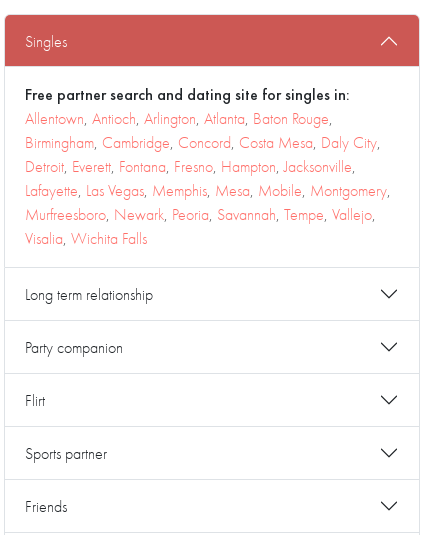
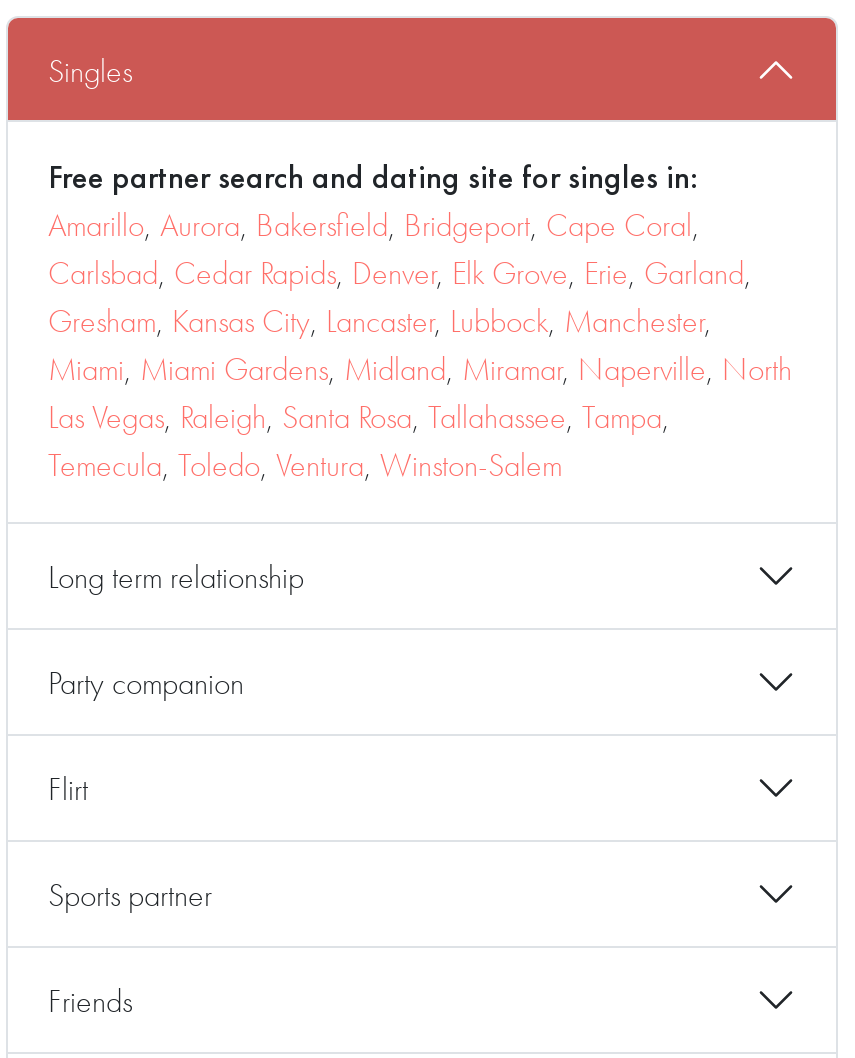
[25,108,391,249] Allentown, Antioch, Arlington, Atlanta, Baton Rouge, | Birmingham, Cambridge, Concord, Costa Mesa, Daly City, | Detroit, Everett, Fontana, Fresno, Hampton, Jacksonville, | Lafayette, Las Vegas, Memphis, Mesa, Mobile, Montgomery, | Murfreesboro, Newark, Peoria, Savannah, Tempe, Vallejo, | Visalia, Wichita Falls -> [48,204,792,486] Amarillo, Aurora, Bakersfield, Bridgeport, Cape Coral, | Carlsbad, Cedar Rapids, Denver, Elk Grove, Erie, Garland, | Gresham, Kansas City, Lancaster, Lubbock, Manchester, | Miami, Miami Gardens, Midland, Miramar, Naperville, North | Las Vegas, Raleigh, Santa Rosa, Tallahassee, Tampa, | Temecula, Toledo, Ventura, Winston-Salem

